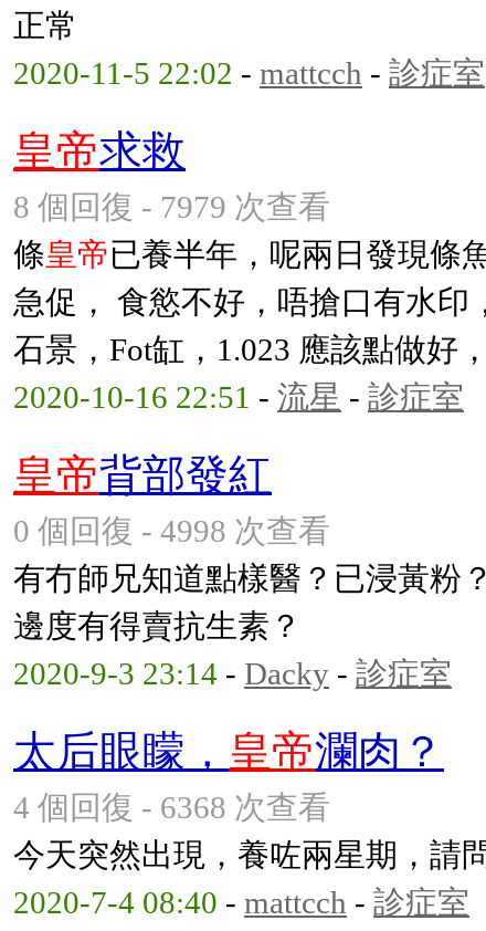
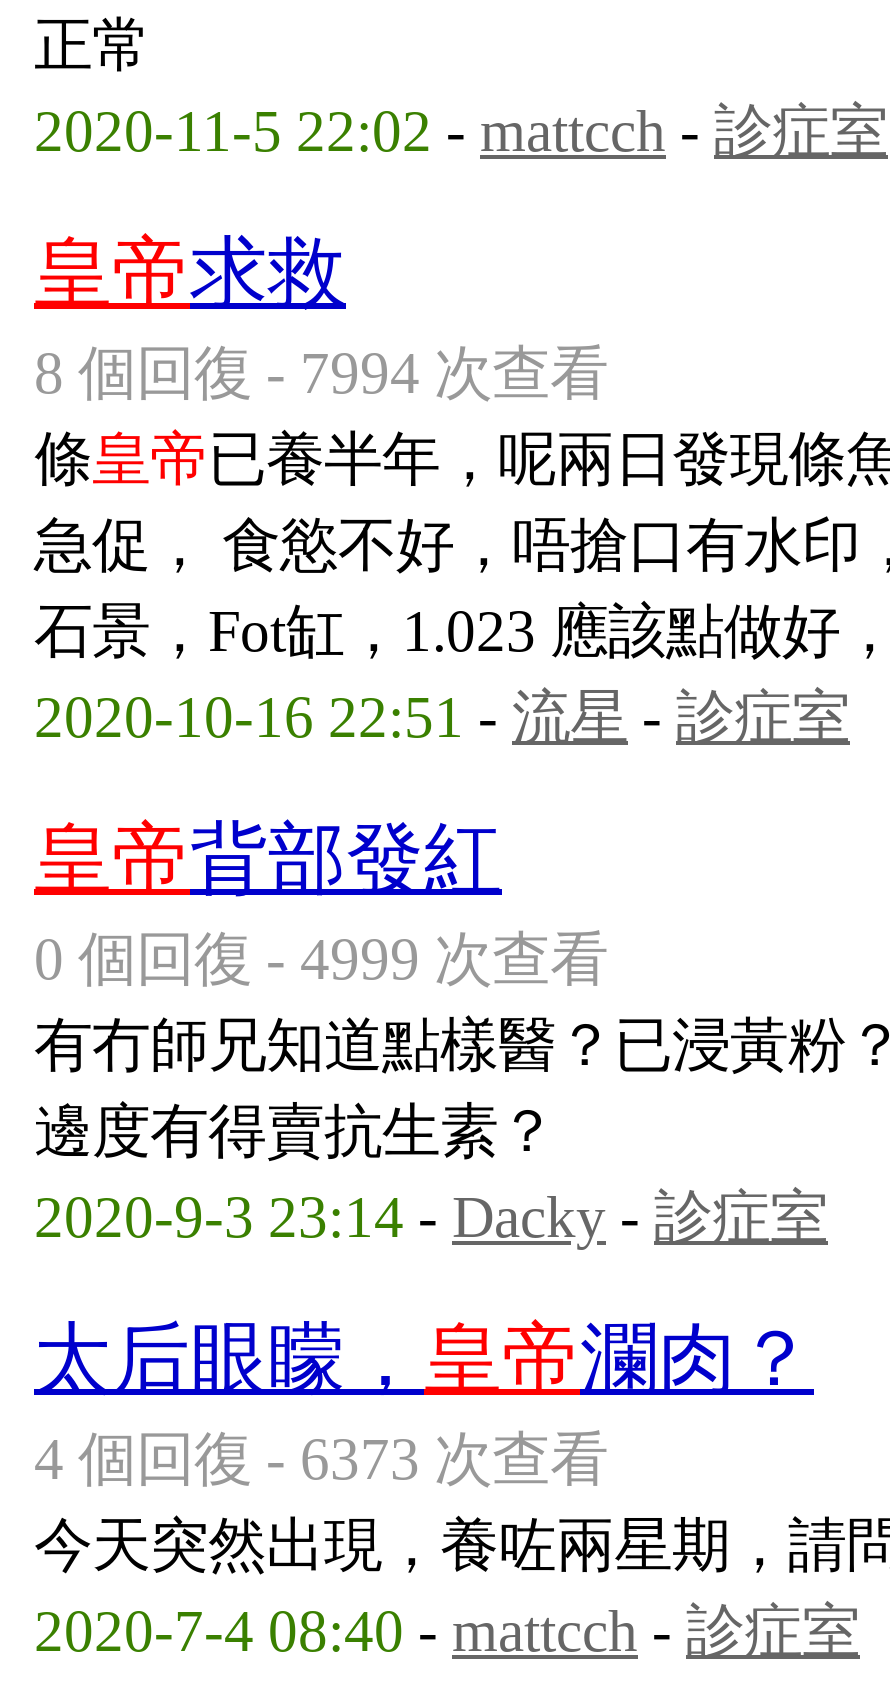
[13,189,330,224] 8 個回復 - 7979 次查看 -> [34,341,608,405] 8 個回復 - 7994 次查看
[13,513,330,548] 0 個回復 - 4998 次查看 -> [34,927,608,991] 0 個回復 - 4999 次查看
[13,789,330,825] 4 個回復 - 6368 次查看 -> [34,1427,608,1491] 4 個回復 - 6373 次查看

